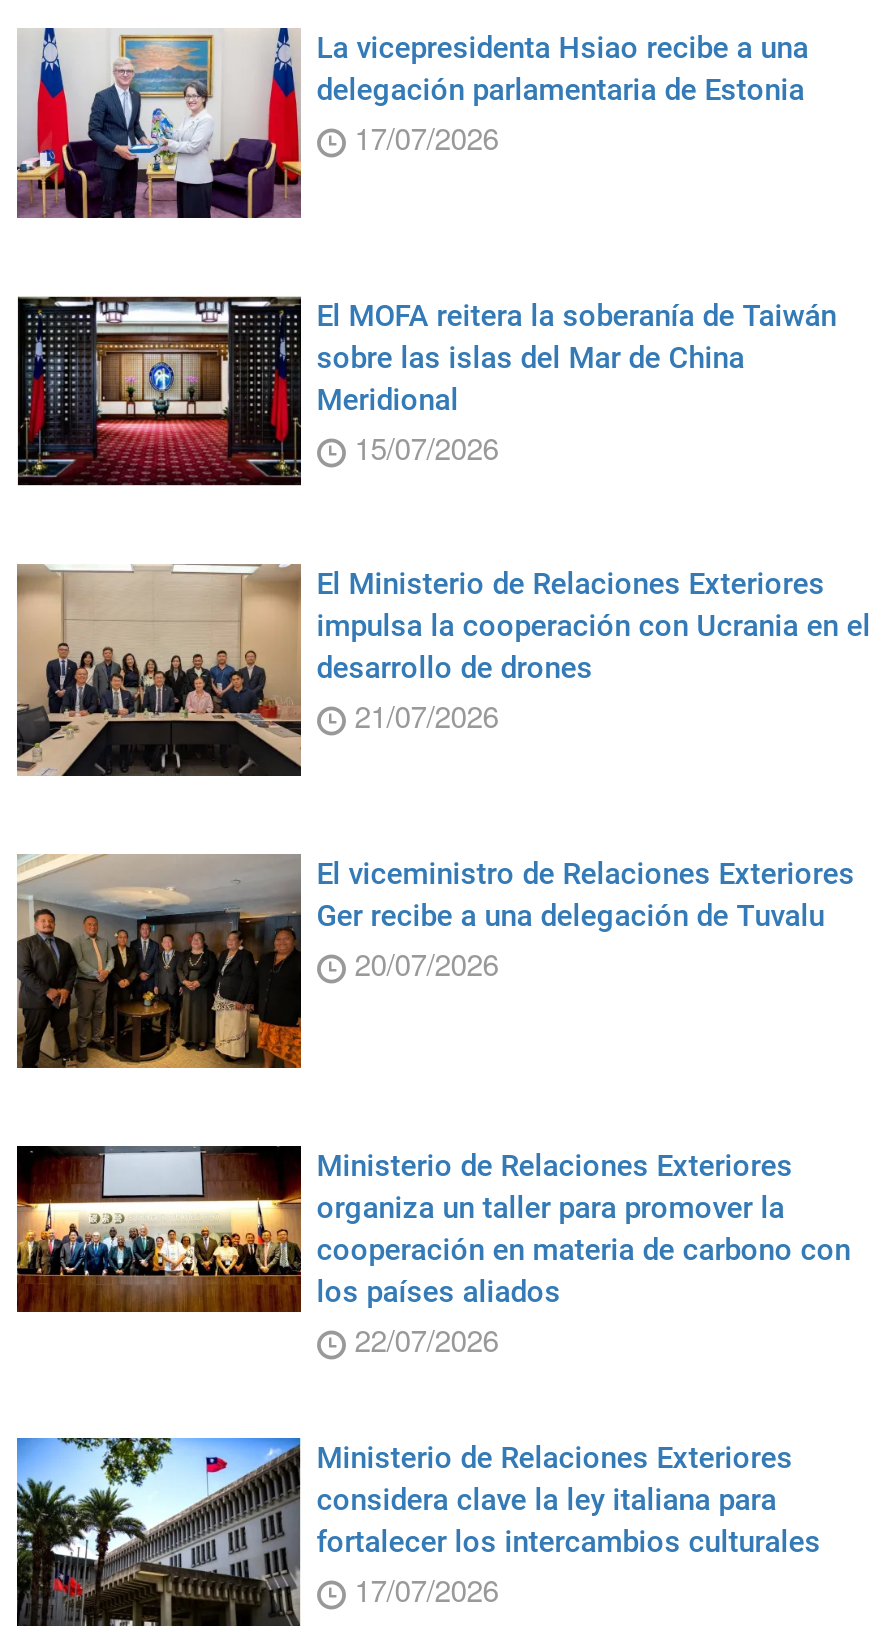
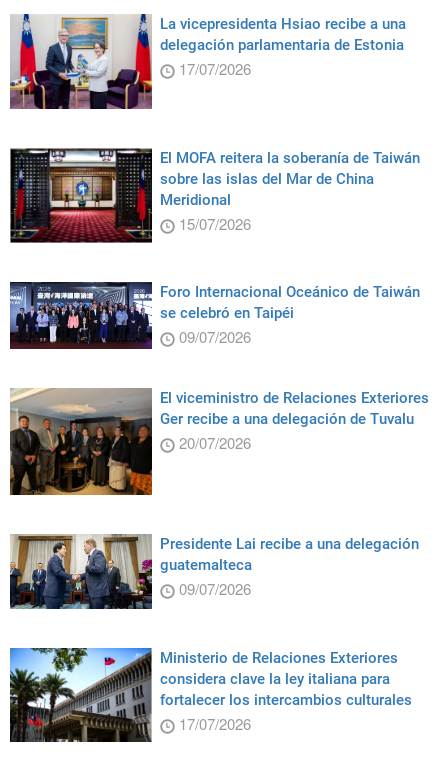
[15,564,871,776] [image] | El Ministerio de Relaciones Exteriores | impulsa la cooperación con Ucrania en el | desarrollo de drones | 21/07/2026 -> [9,281,420,349] [image] | Foro Internacional Oceánico de Taiwán | se celebró en Taipéi | 09/07/2026
[15,1144,851,1360] [image] | Ministerio de Relaciones Exteriores | organiza un taller para promover la | cooperación en materia de carbono con | los países aliados | 22/07/2026 -> [9,533,419,610] [image] | Presidente Lai recibe a una delegación | guatemalteca | 09/07/2026

